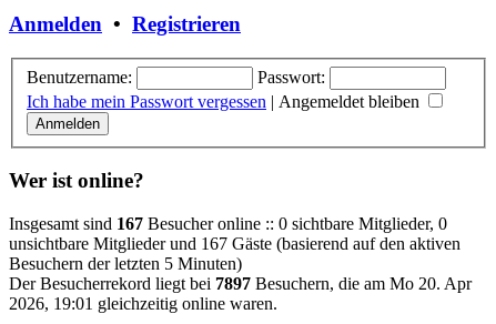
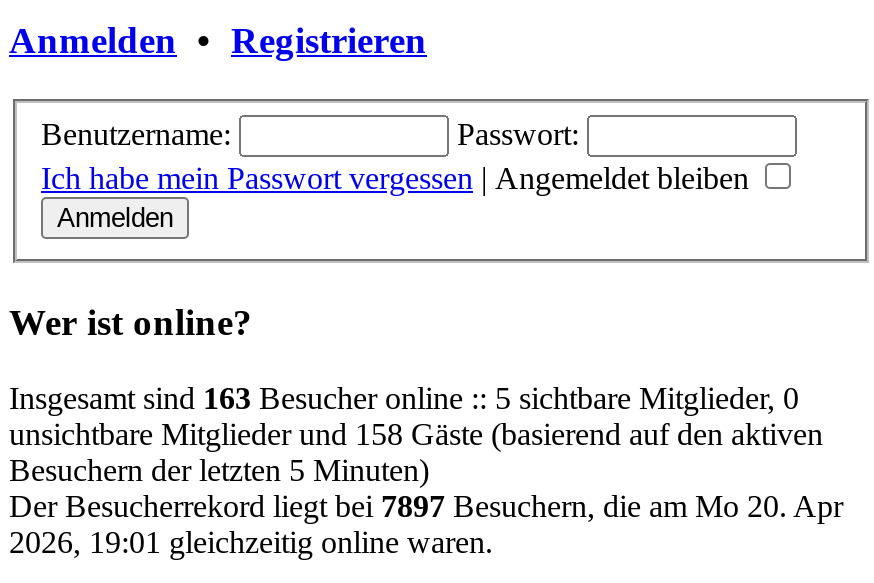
[9,214,447,233] Insgesamt sind 167 Besucher online :: 0 sichtbare Mitglieder, 0 -> [9,382,799,416] Insgesamt sind 163 Besucher online :: 5 sichtbare Mitglieder, 0
[9,234,460,253] unsichtbare Mitglieder und 167 Gäste (basierend auf den aktiven -> [9,418,823,452] unsichtbare Mitglieder und 158 Gäste (basierend auf den aktiven

